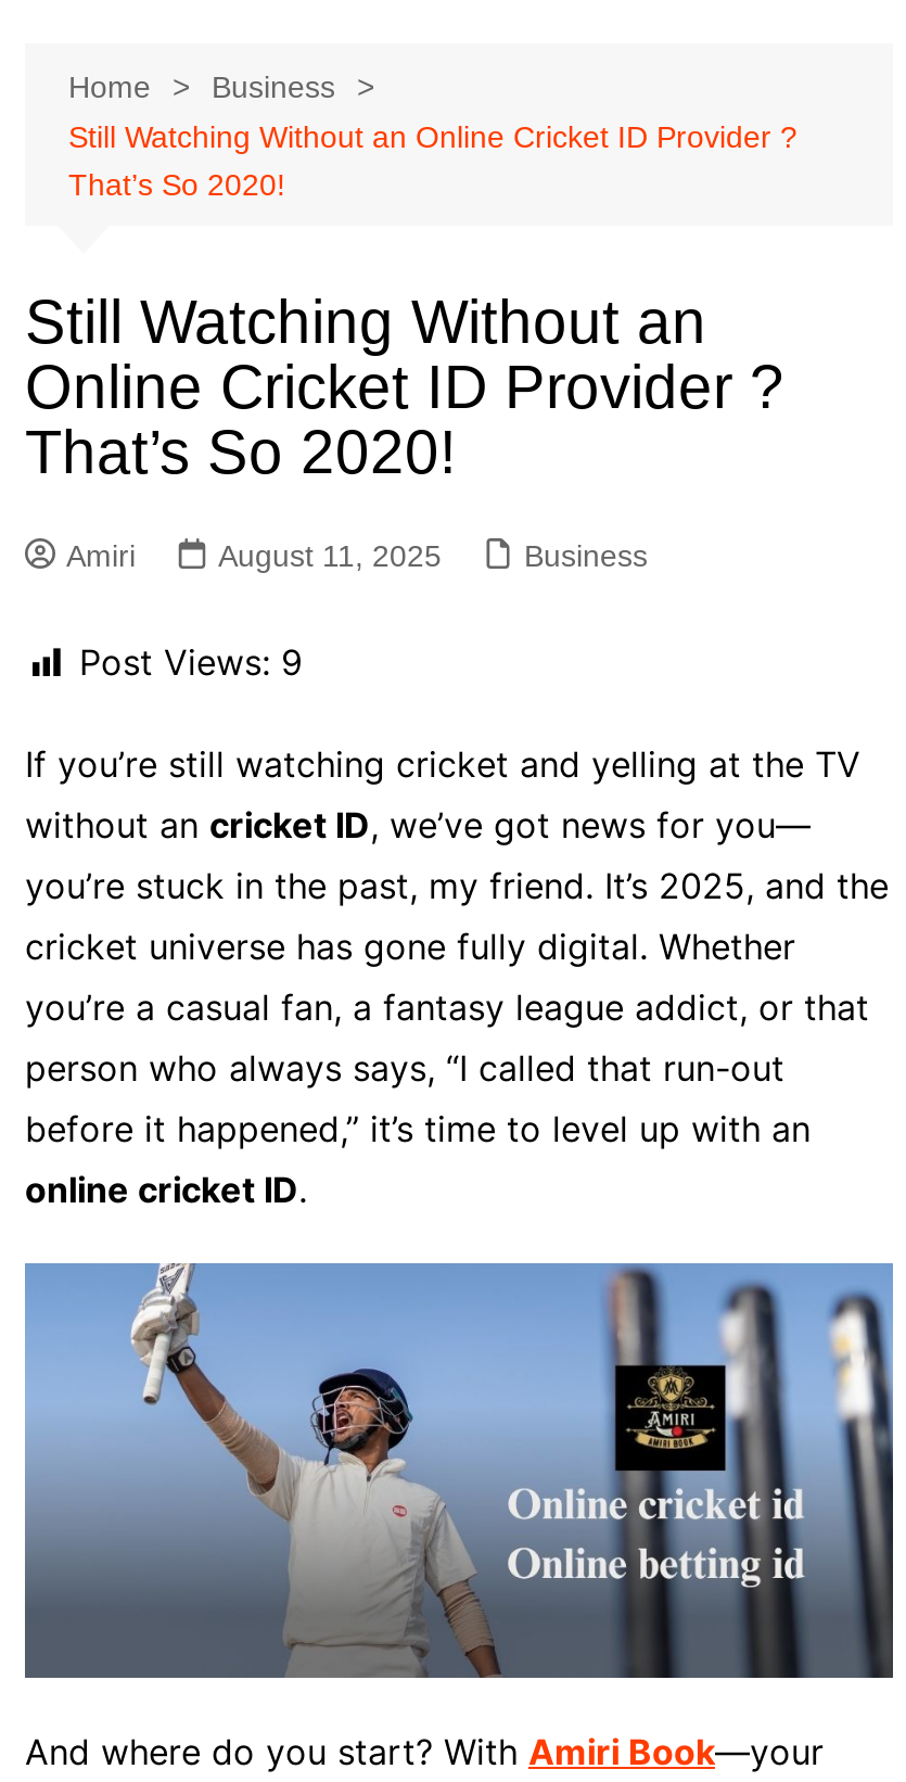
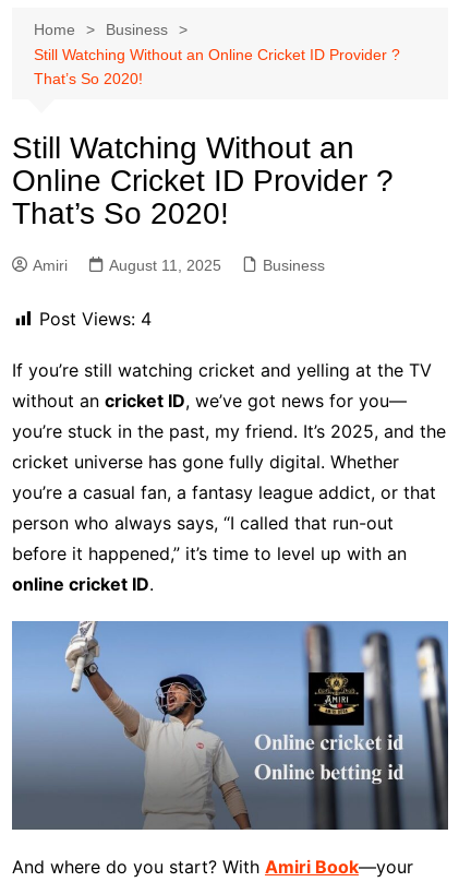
[79,640,303,684] Post Views: 9 -> [39,308,152,330] Post Views: 4

